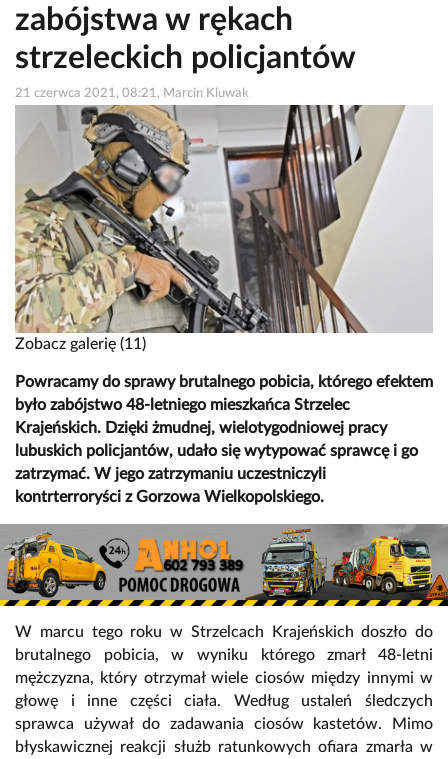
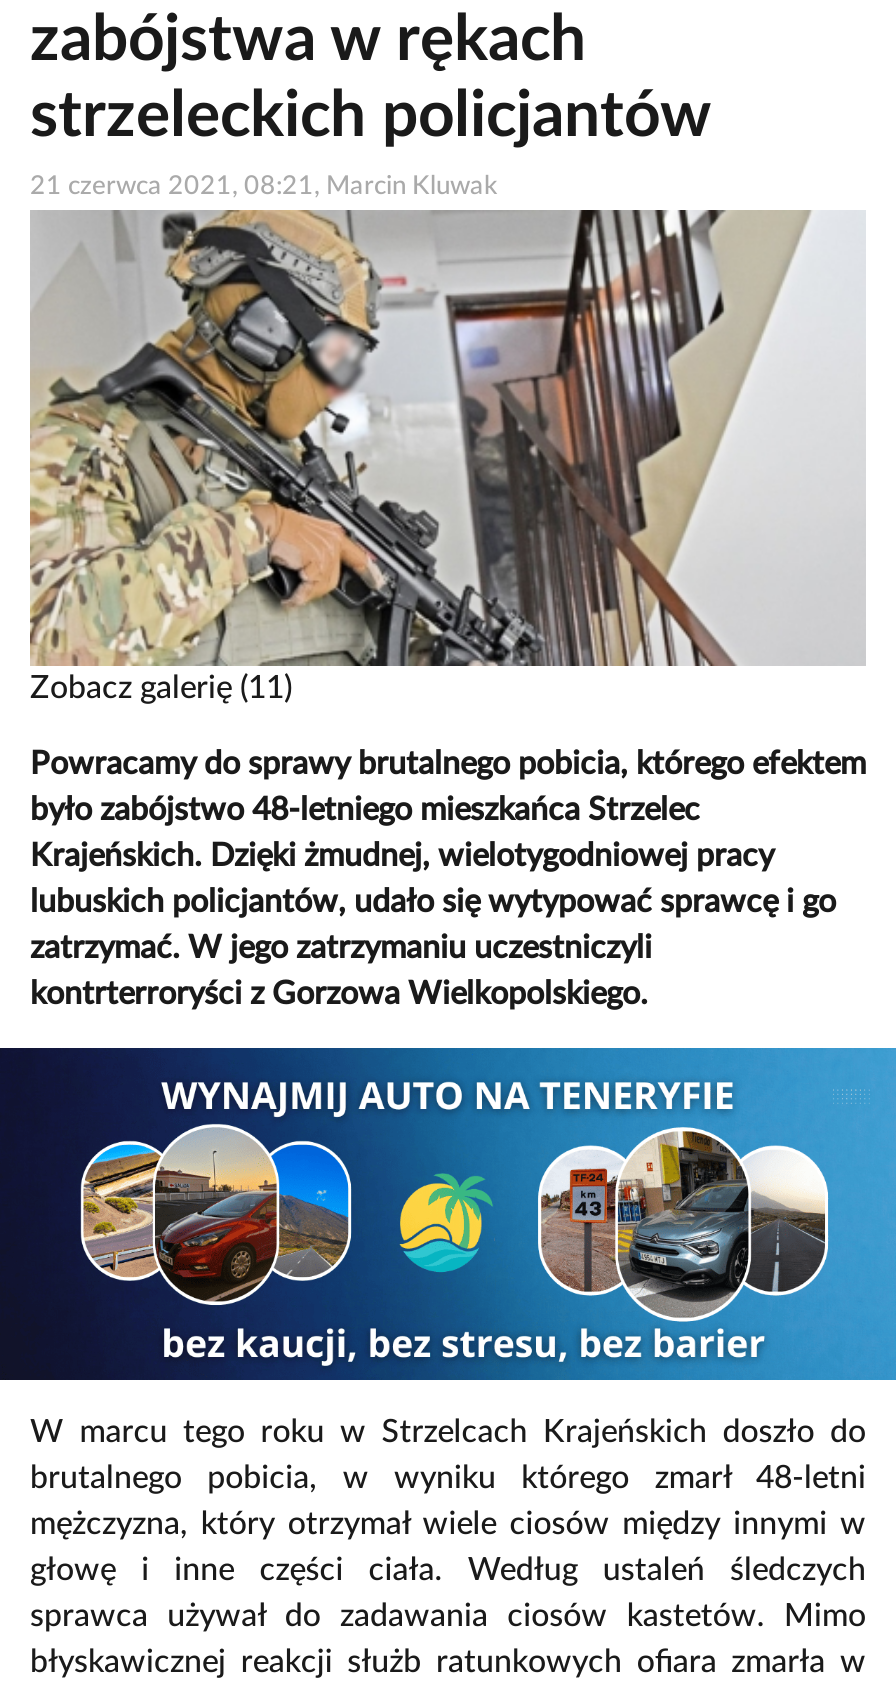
[3,524,445,607] [image] -> [6,1048,890,1384] [image]

